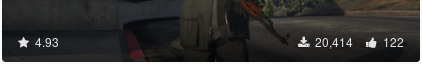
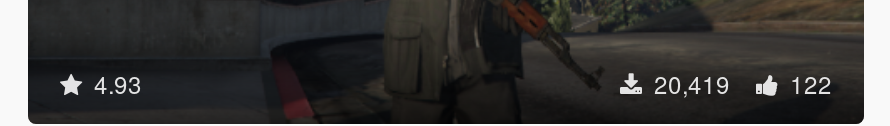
[312,33,404,50] 20,414 122 -> [648,67,832,101] 20,419 122

